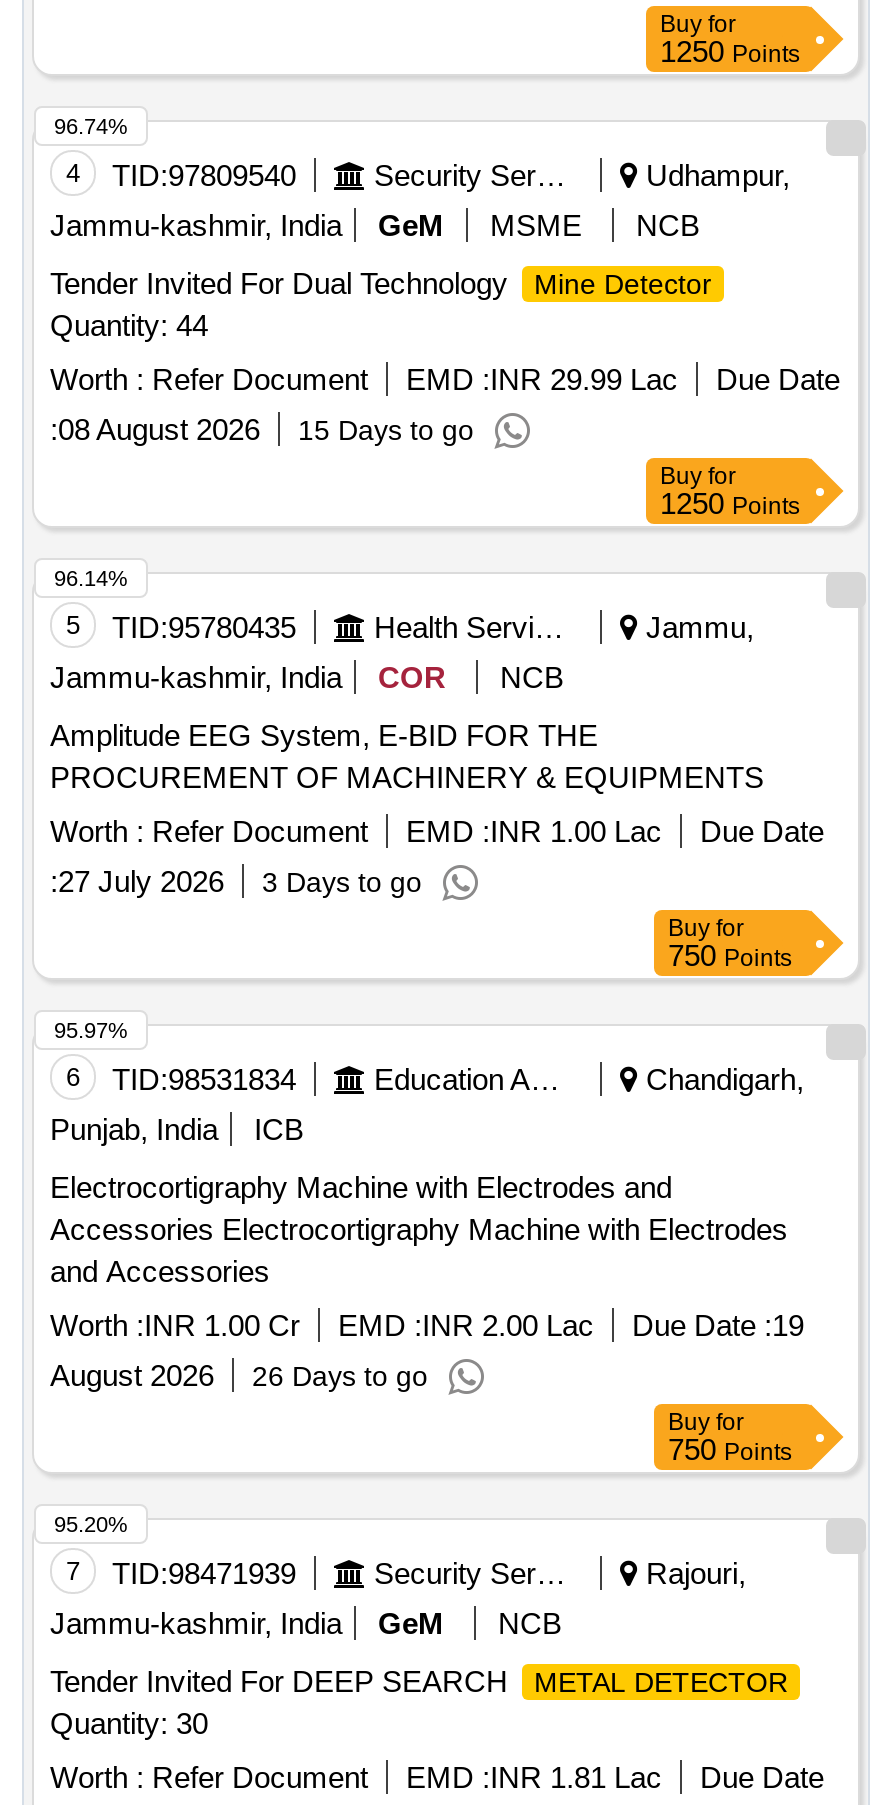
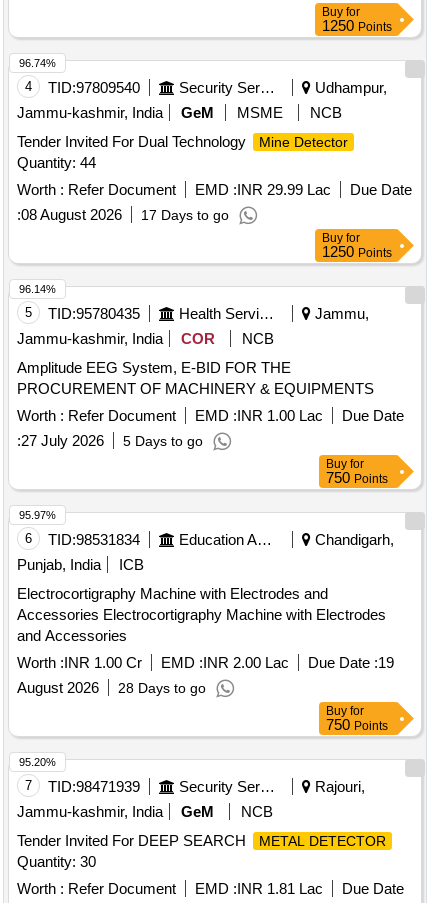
[50,412,474,446] :08 August 2026 15 Days to go -> [17,206,229,223] :08 August 2026 17 Days to go
[50,864,422,898] :27 July 2026 3 Days to go -> [17,432,203,449] :27 July 2026 5 Days to go
[50,1358,428,1392] August 2026 26 Days to go -> [17,679,206,696] August 2026 28 Days to go

